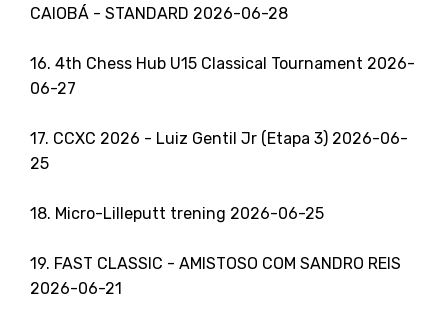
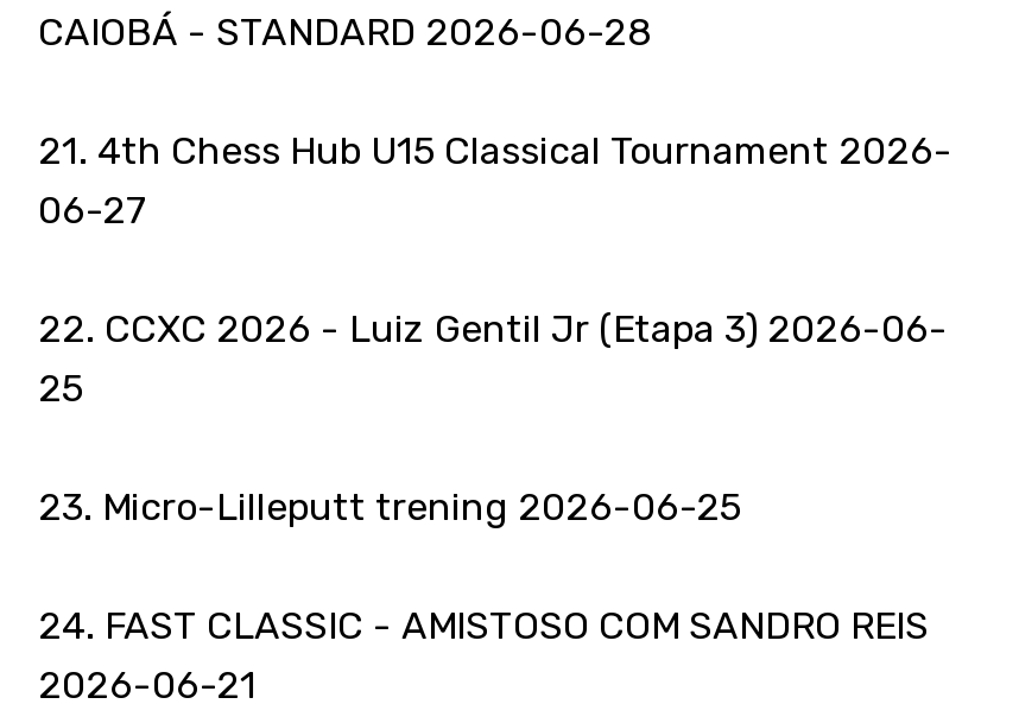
[30,54,415,73] 16. 4th Chess Hub U15 Classical Tournament 2026- -> [38,128,952,173] 21. 4th Chess Hub U15 Classical Tournament 2026-
[30,129,408,148] 17. CCXC 2026 - Luiz Gentil Jr (Etapa 3) 2026-06- -> [38,306,948,351] 22. CCXC 2026 - Luiz Gentil Jr (Etapa 3) 2026-06-
[30,204,324,223] 18. Micro-Lilleputt trening 2026-06-25 -> [38,484,741,529] 23. Micro-Lilleputt trening 2026-06-25
[30,254,401,273] 19. FAST CLASSIC - AMISTOSO COM SANDRO REIS -> [38,603,929,648] 24. FAST CLASSIC - AMISTOSO COM SANDRO REIS

